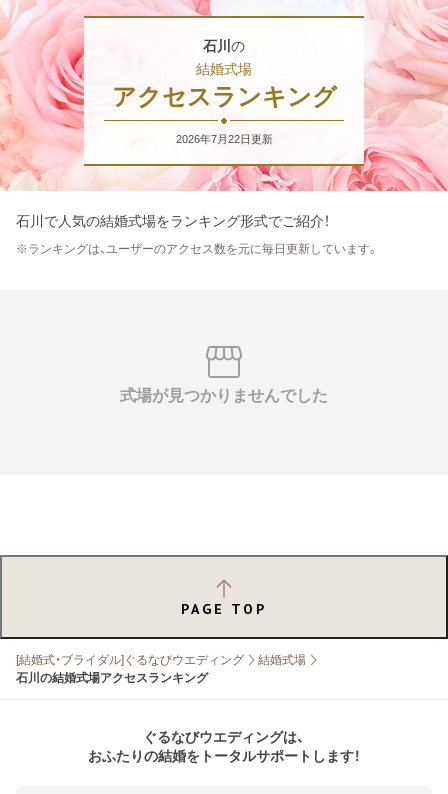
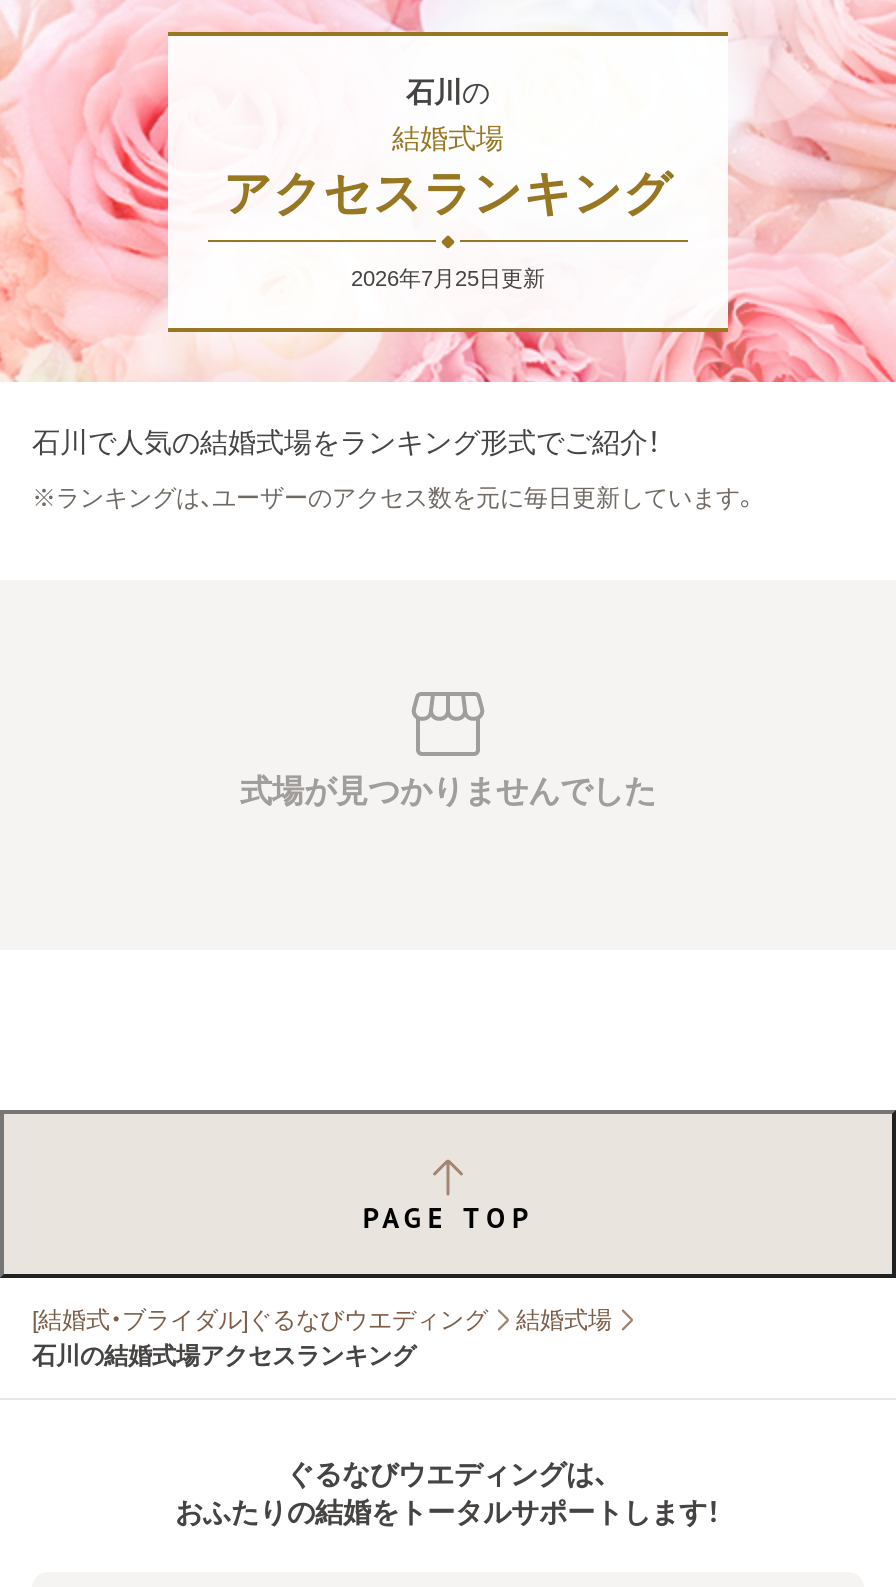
[175,132,272,144] 2026年7月22日更新 -> [351,265,545,289] 2026年7月25日更新

